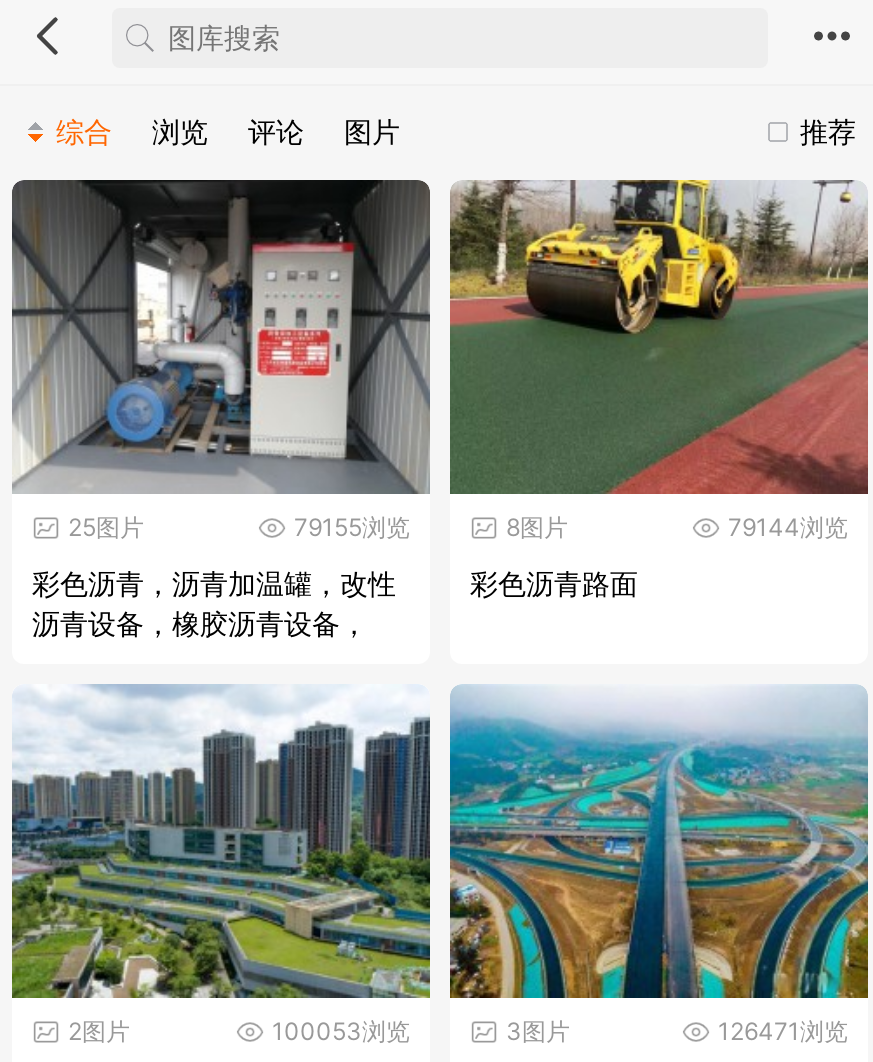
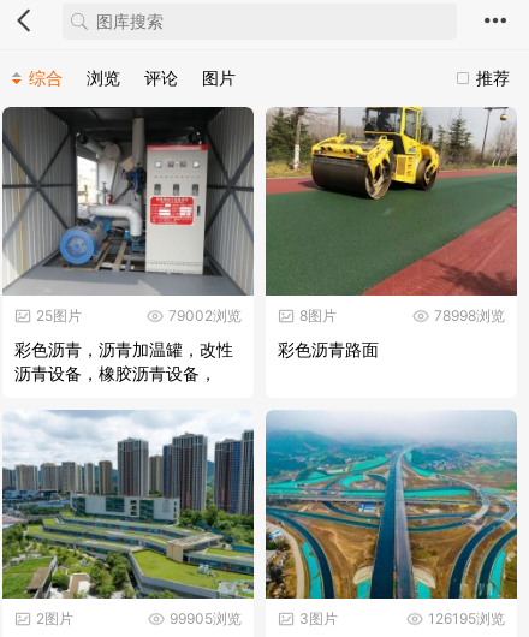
[294,512,410,542] 79155浏览 -> [168,306,242,324] 79002浏览
[728,512,848,542] 79144浏览 -> [434,306,505,324] 78998浏览
[272,1015,410,1045] 100053浏览 -> [170,609,242,627] 99905浏览
[718,1015,848,1045] 126471浏览 -> [428,609,505,627] 126195浏览

